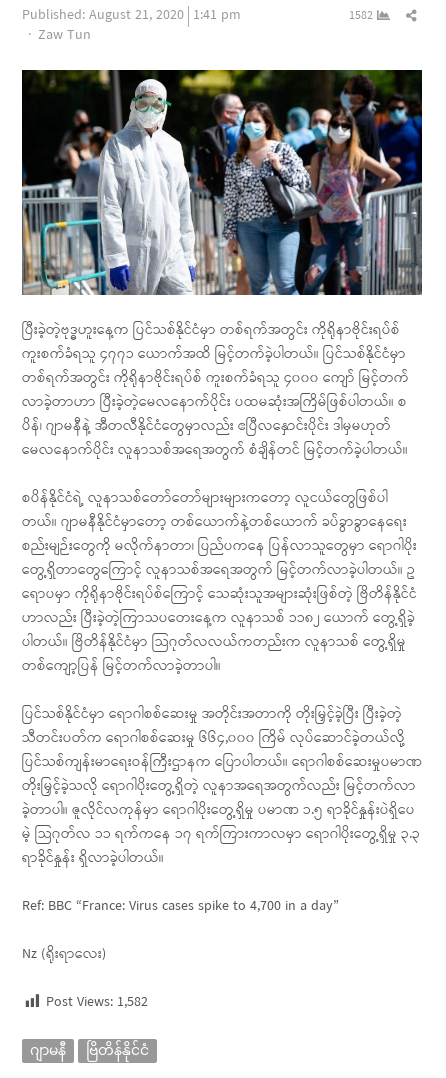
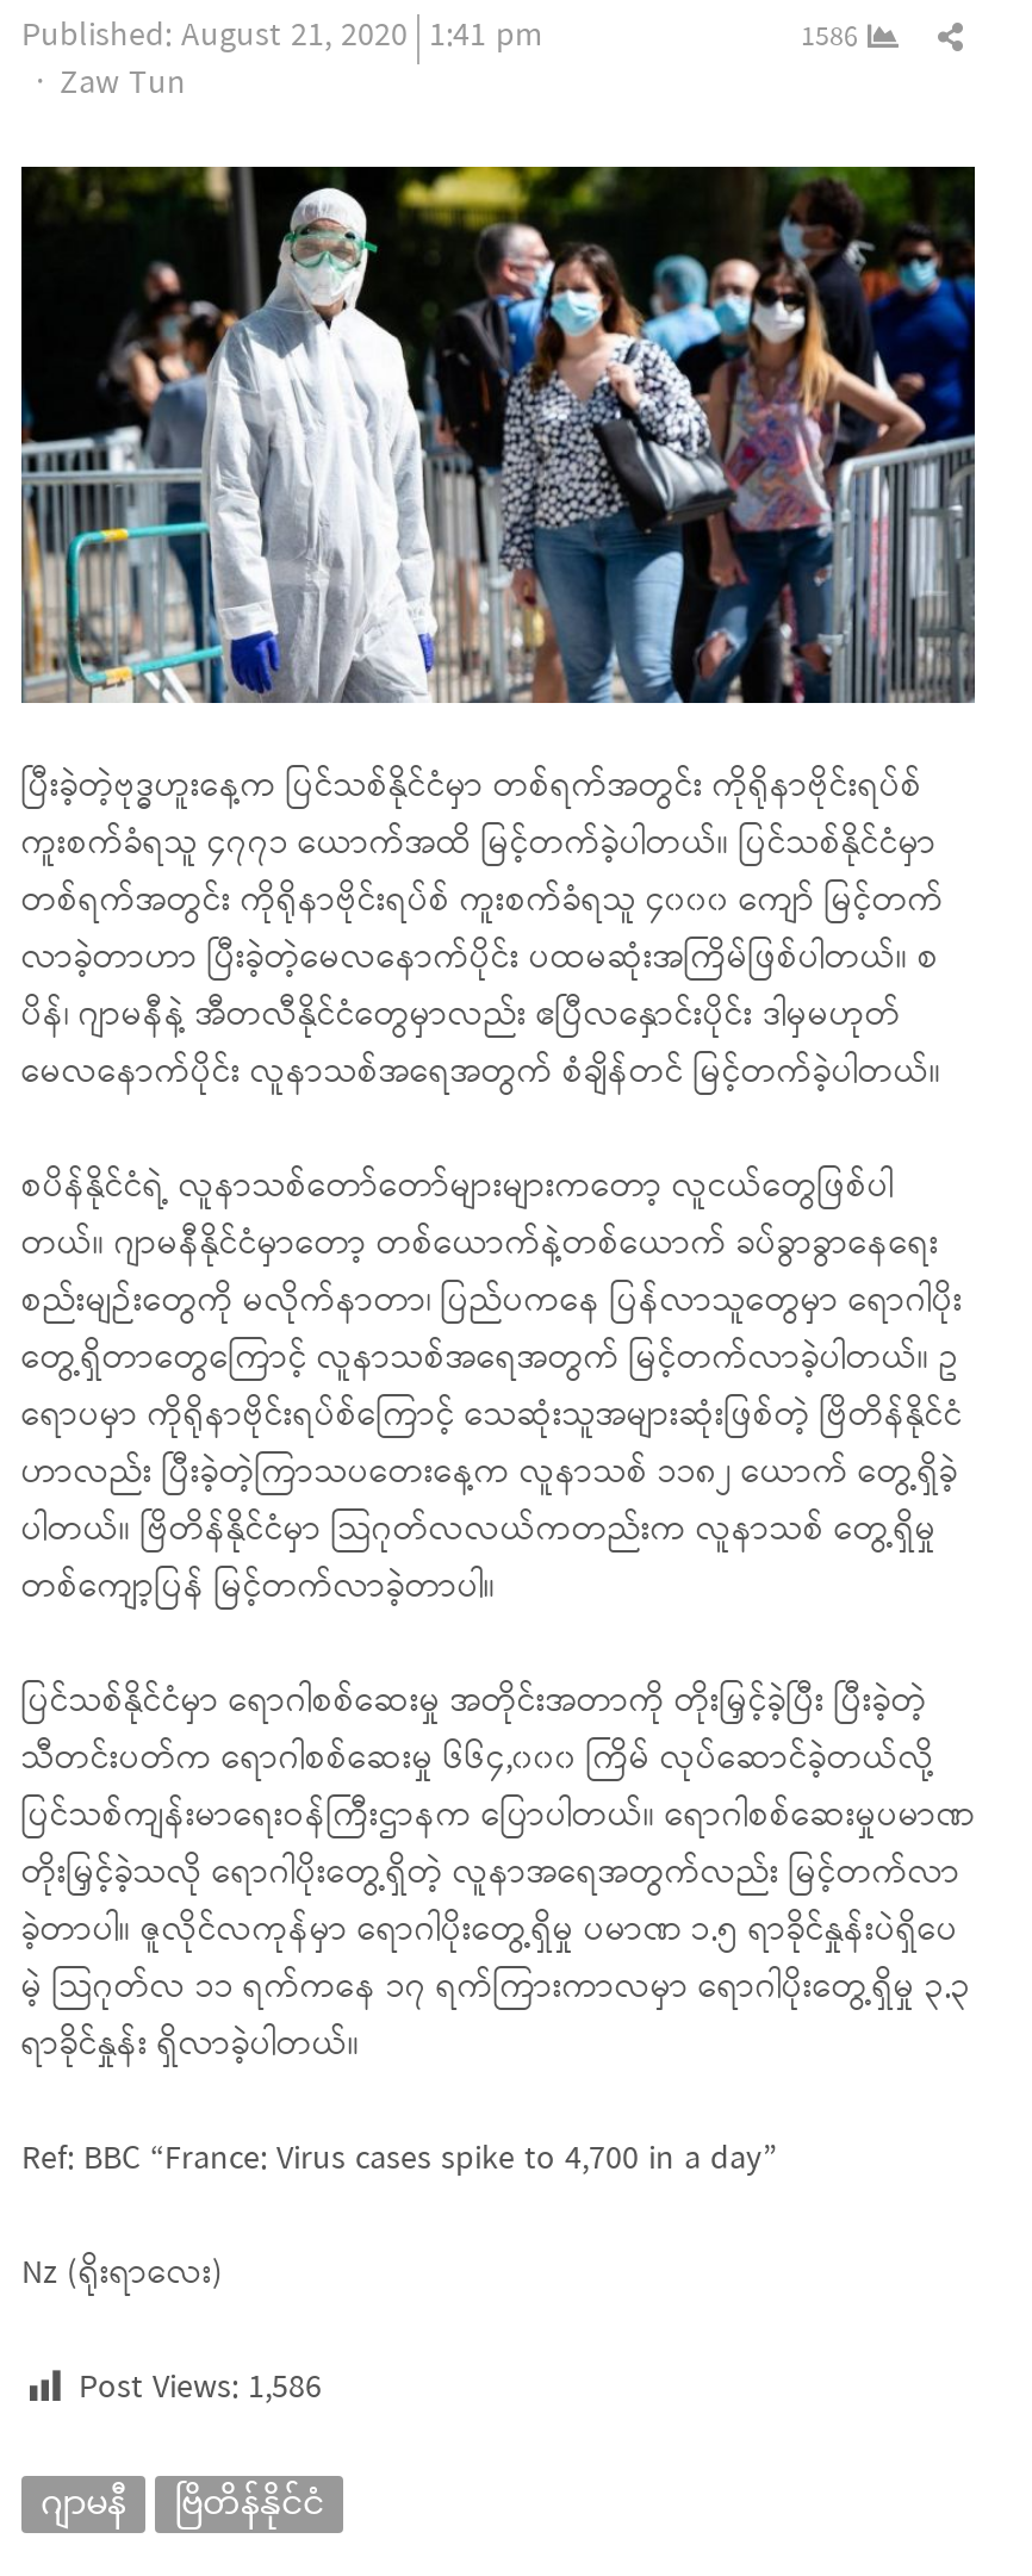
[349,6,373,26] 1582 -> [801,15,858,62] 1586
[46,991,148,1014] Post Views: 1,582 -> [79,2362,322,2417] Post Views: 1,586

